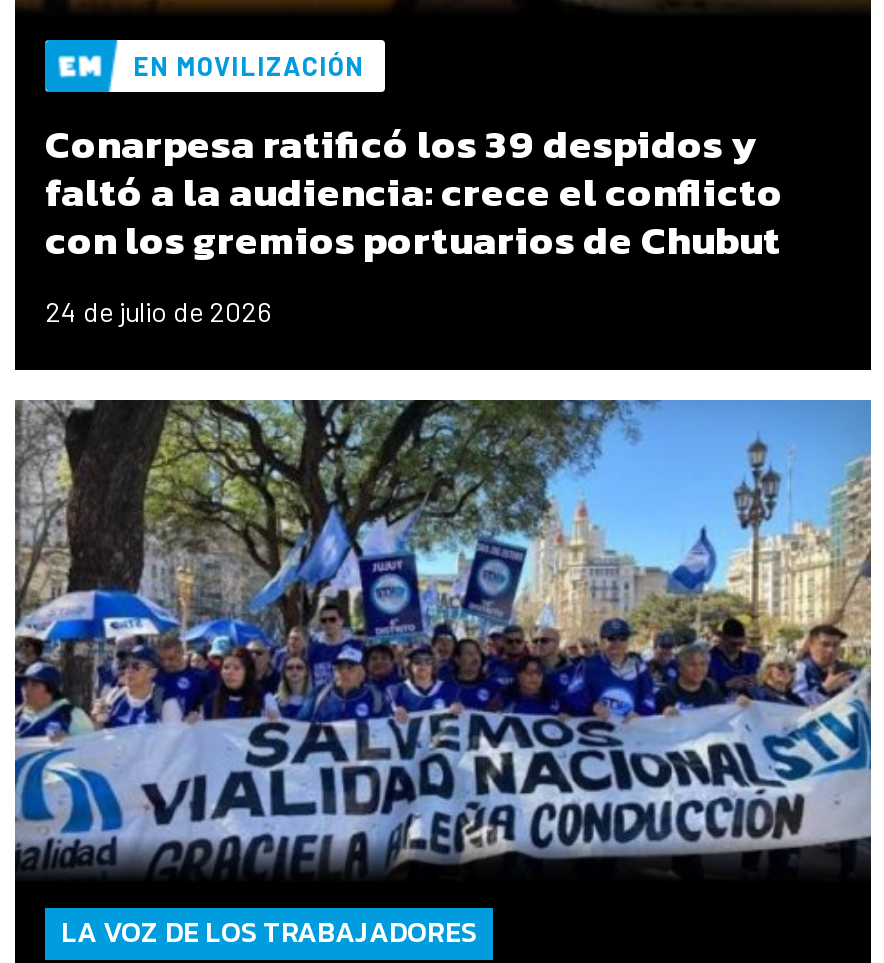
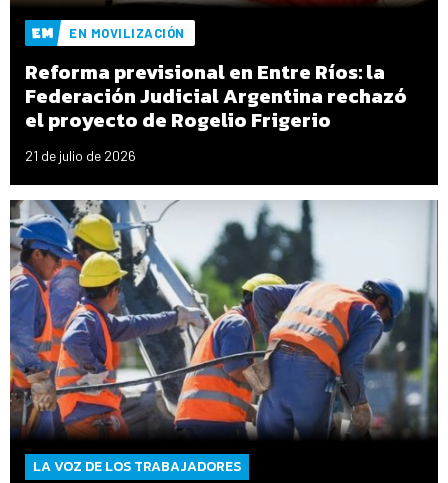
[45,114,783,328] Conarpesa ratificó los 39 despidos y | faltó a la audiencia: crece el conflicto | con los gremios portuarios de Chubut | 24 de julio de 2026 -> [25,57,407,164] Reforma previsional en Entre Ríos: la | Federación Judicial Argentina rechazó | el proyecto de Rogelio Frigerio | 21 de julio de 2026
[13,398,873,874] [image] -> [9,199,439,438] [image]

